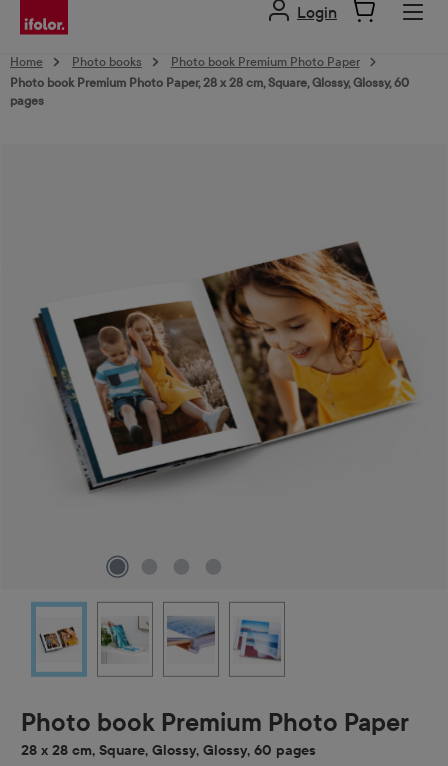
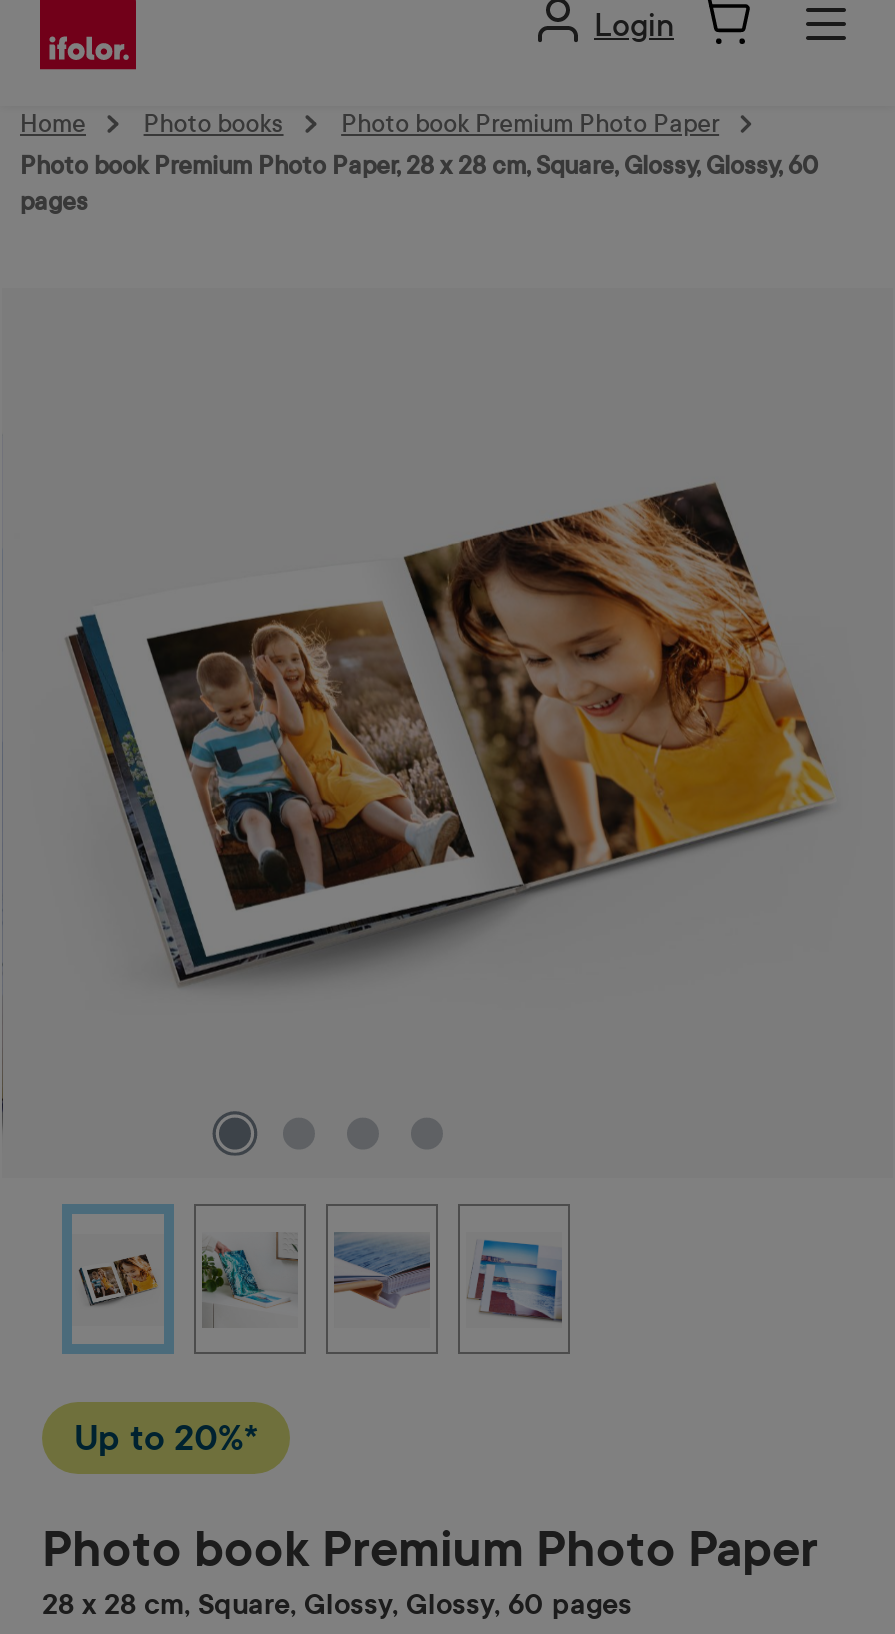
none -> [74,1418,258,1458] Up to 20%*

